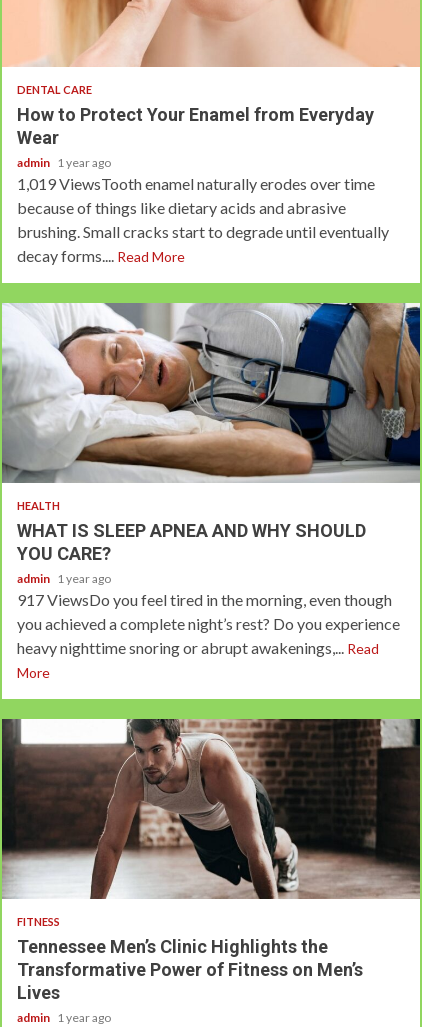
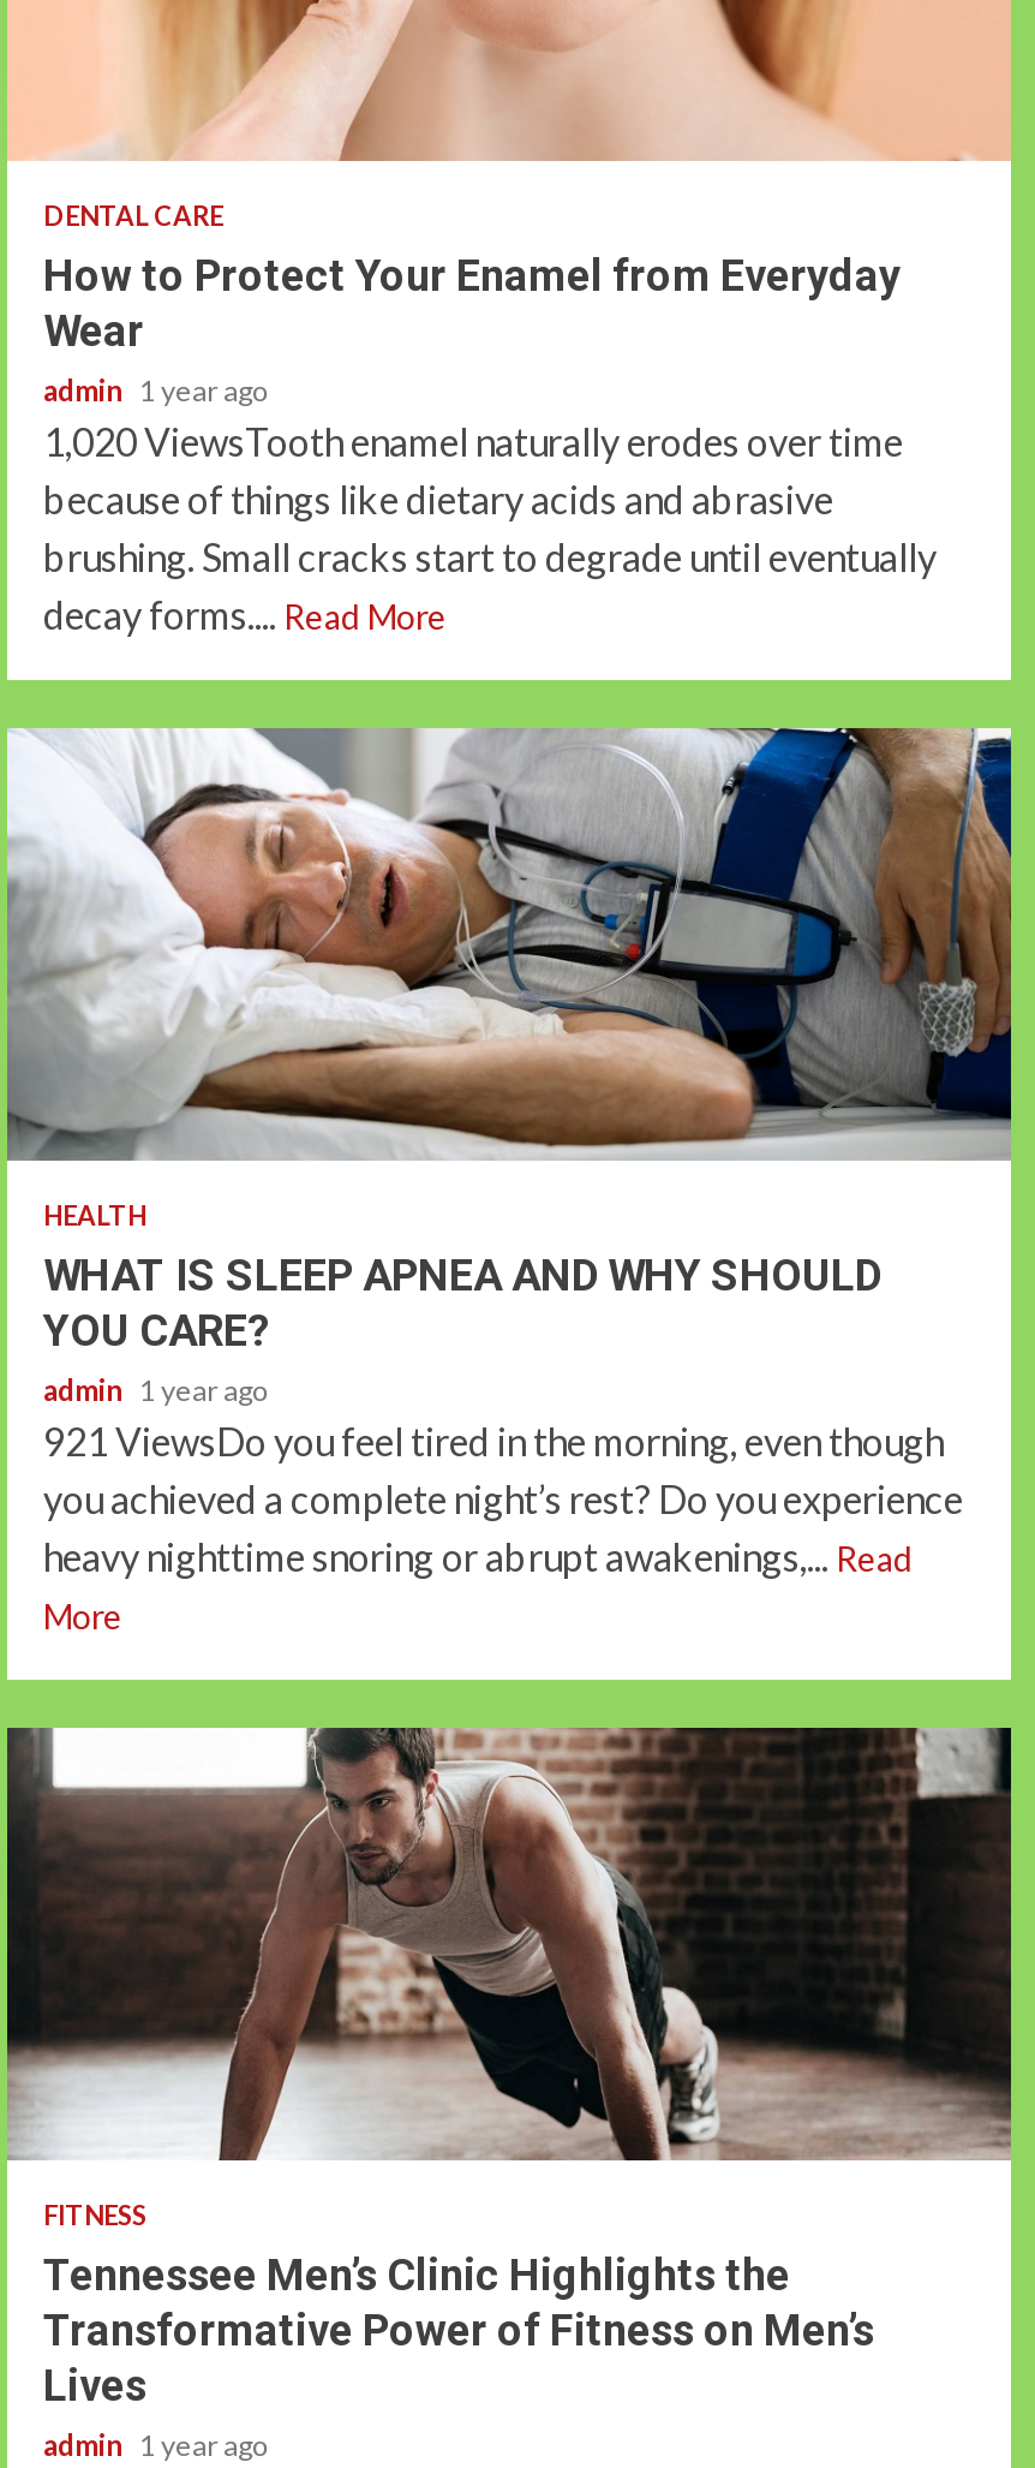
[17,174,375,193] 1,019 ViewsTooth enamel naturally erodes over time -> [43,418,903,464] 1,020 ViewsTooth enamel naturally erodes over time
[17,590,392,609] 917 ViewsDo you feel tired in the morning, even though -> [43,1418,944,1463] 921 ViewsDo you feel tired in the morning, even though

